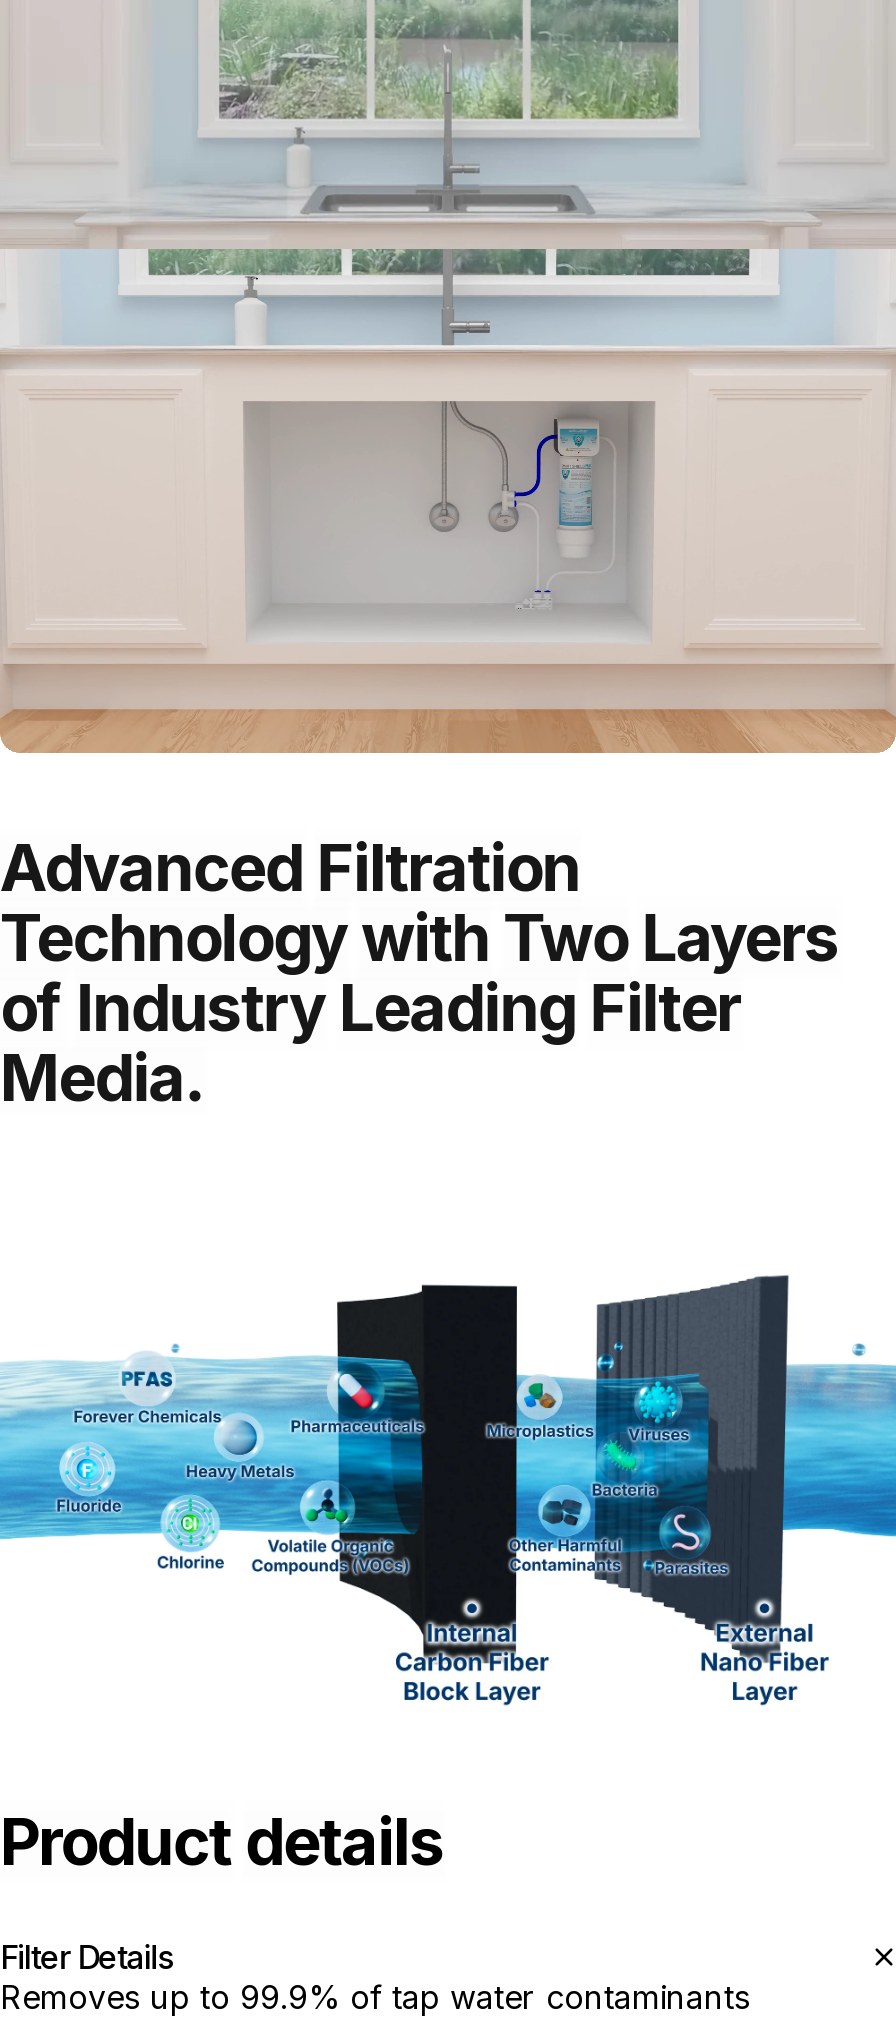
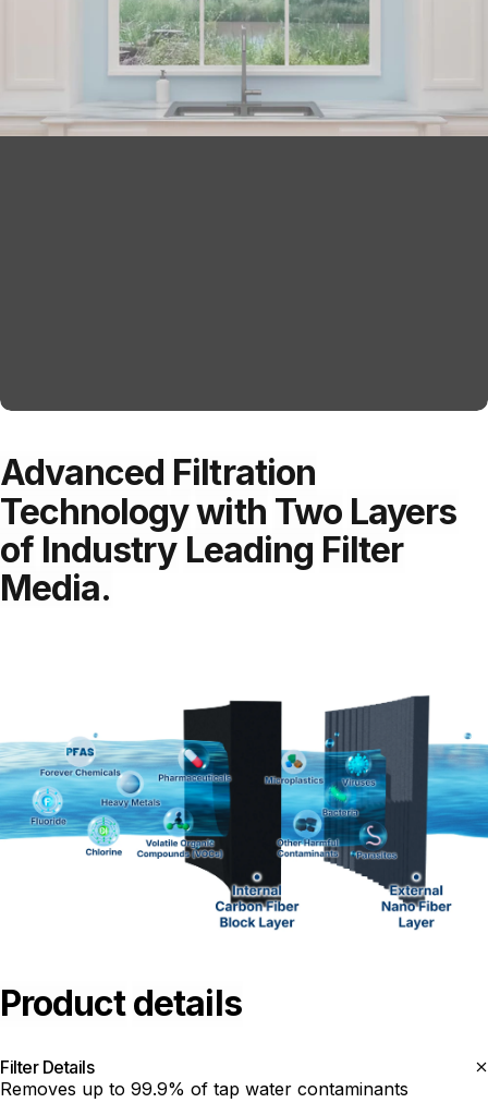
[6,248,890,754] [image] -> none

